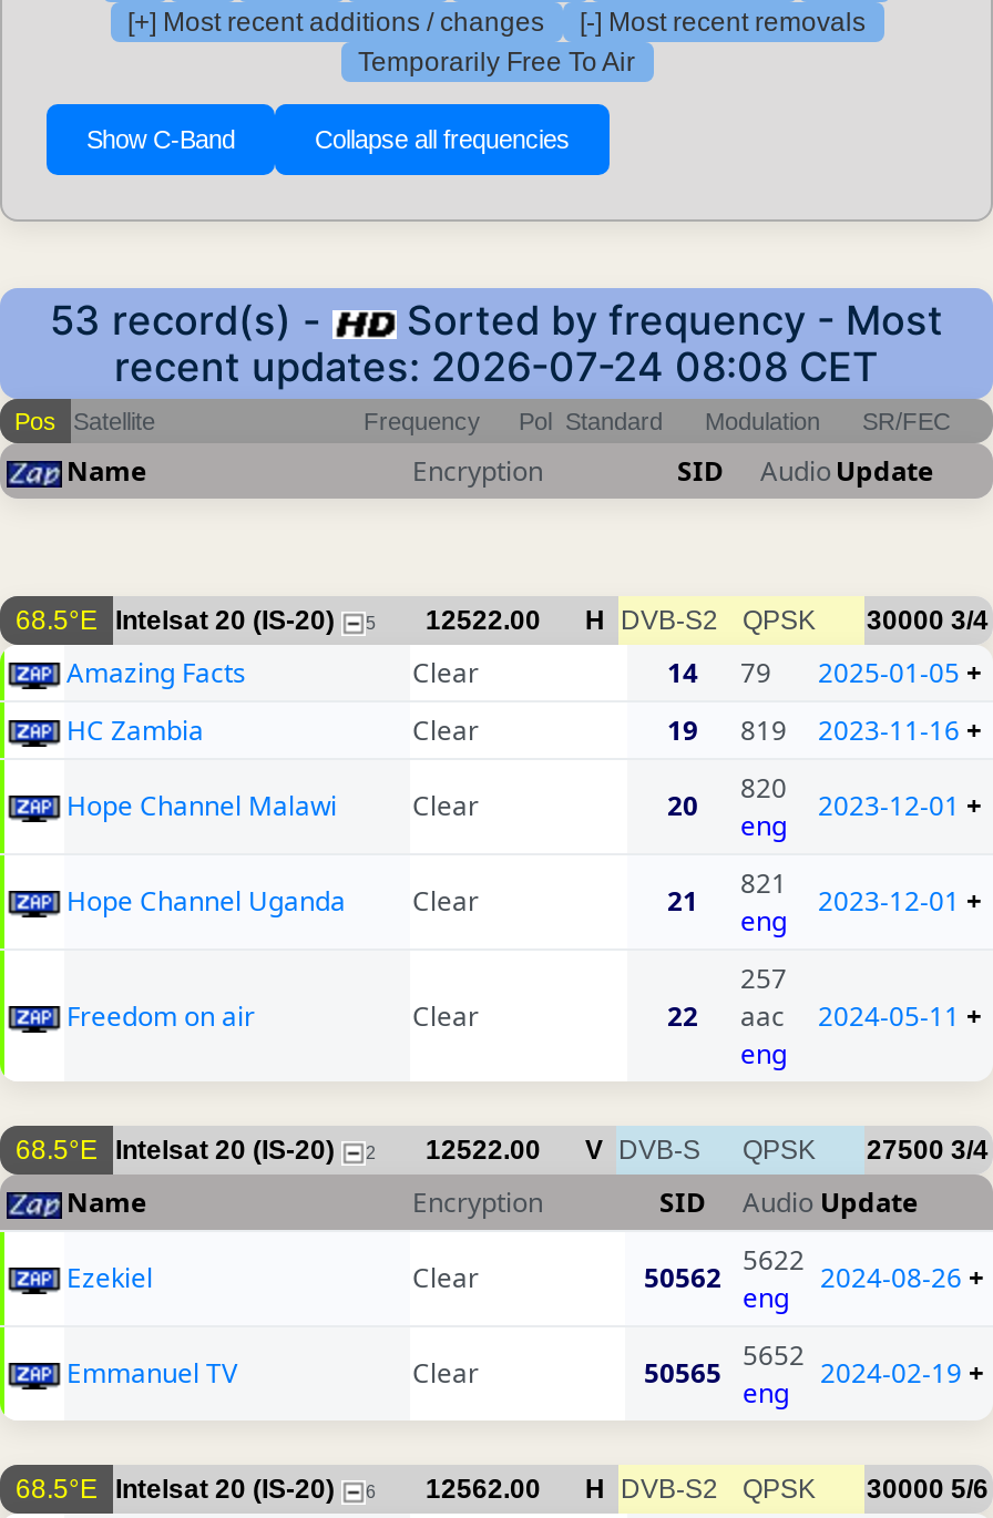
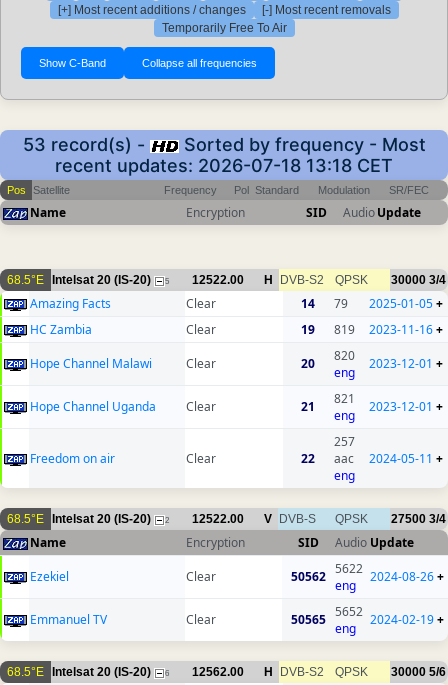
[114,344,879,391] recent updates: 2026-07-24 08:08 CET -> [55,155,393,176] recent updates: 2026-07-18 13:18 CET

